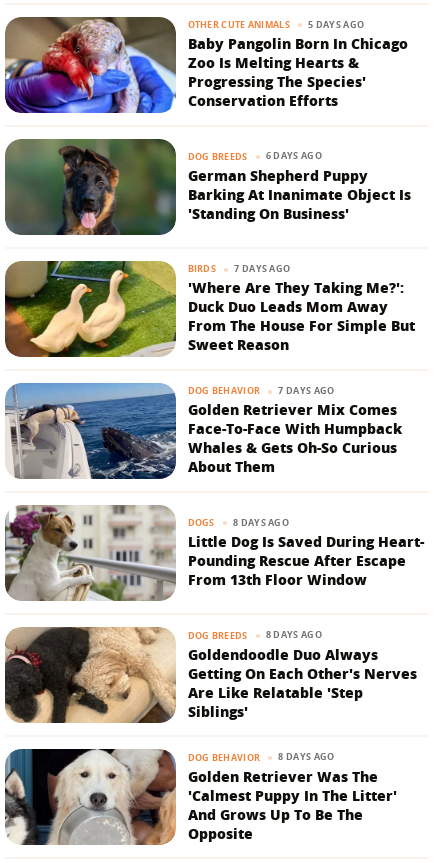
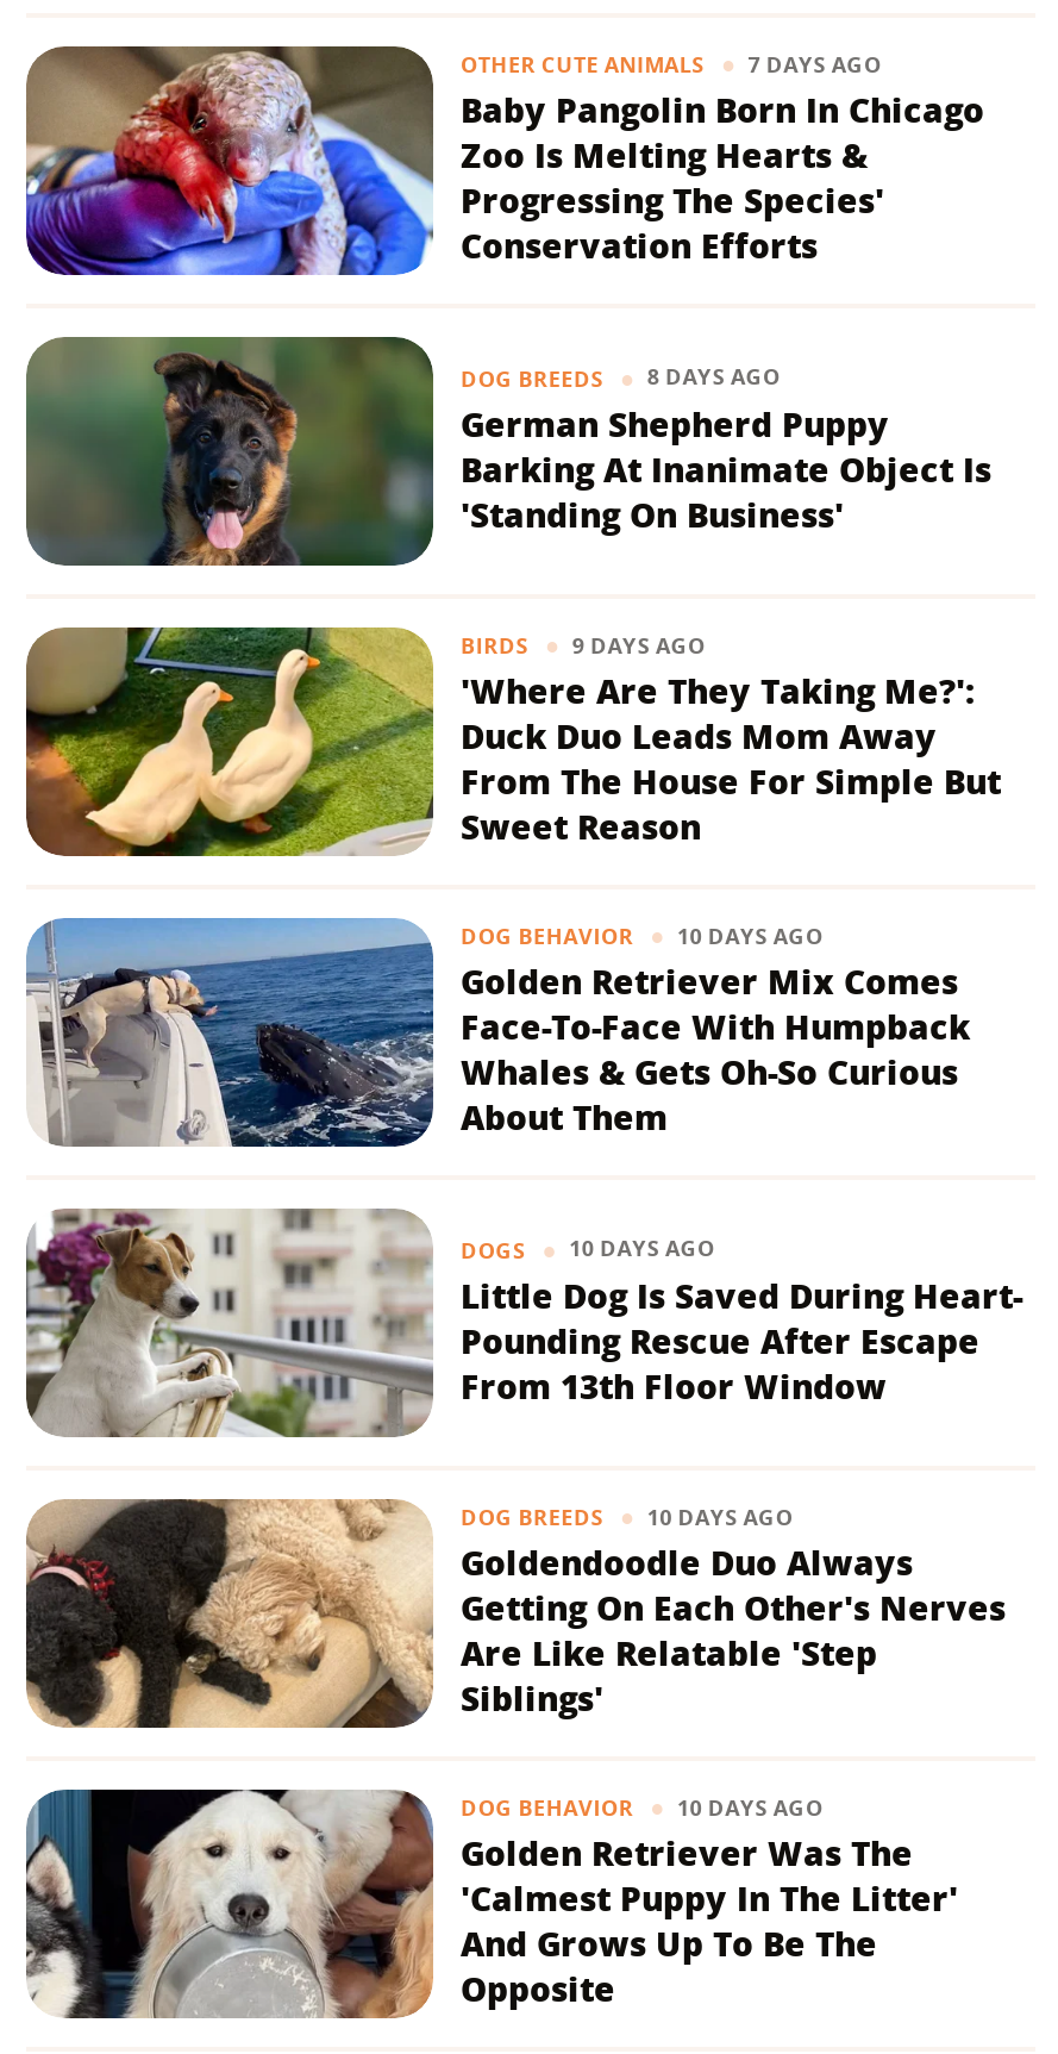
[187,18,364,31] OTHER CUTE ANIMALS 5 DAYS AGO -> [461,47,881,80] OTHER CUTE ANIMALS 7 DAYS AGO
[187,149,322,163] DOG BREEDS 6 DAYS AGO -> [461,361,780,393] DOG BREEDS 8 DAYS AGO
[187,262,290,275] BIRDS 7 DAYS AGO -> [461,628,705,661] BIRDS 9 DAYS AGO
[187,384,334,397] DOG BEHAVIOR 7 DAYS AGO -> [461,919,823,951] DOG BEHAVIOR 10 DAYS AGO
[187,515,289,529] DOGS 8 DAYS AGO -> [461,1232,715,1265] DOGS 10 DAYS AGO
[187,628,322,641] DOG BREEDS 8 DAYS AGO -> [461,1500,793,1532] DOG BREEDS 10 DAYS AGO
[187,750,334,764] DOG BEHAVIOR 8 DAYS AGO -> [461,1791,823,1823] DOG BEHAVIOR 10 DAYS AGO

